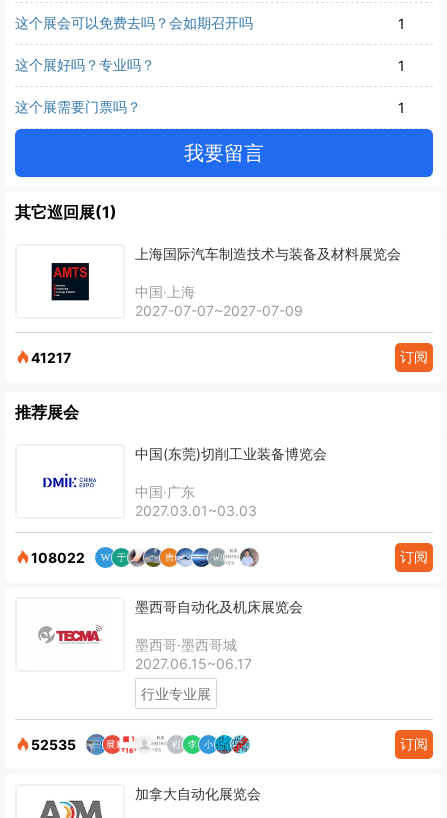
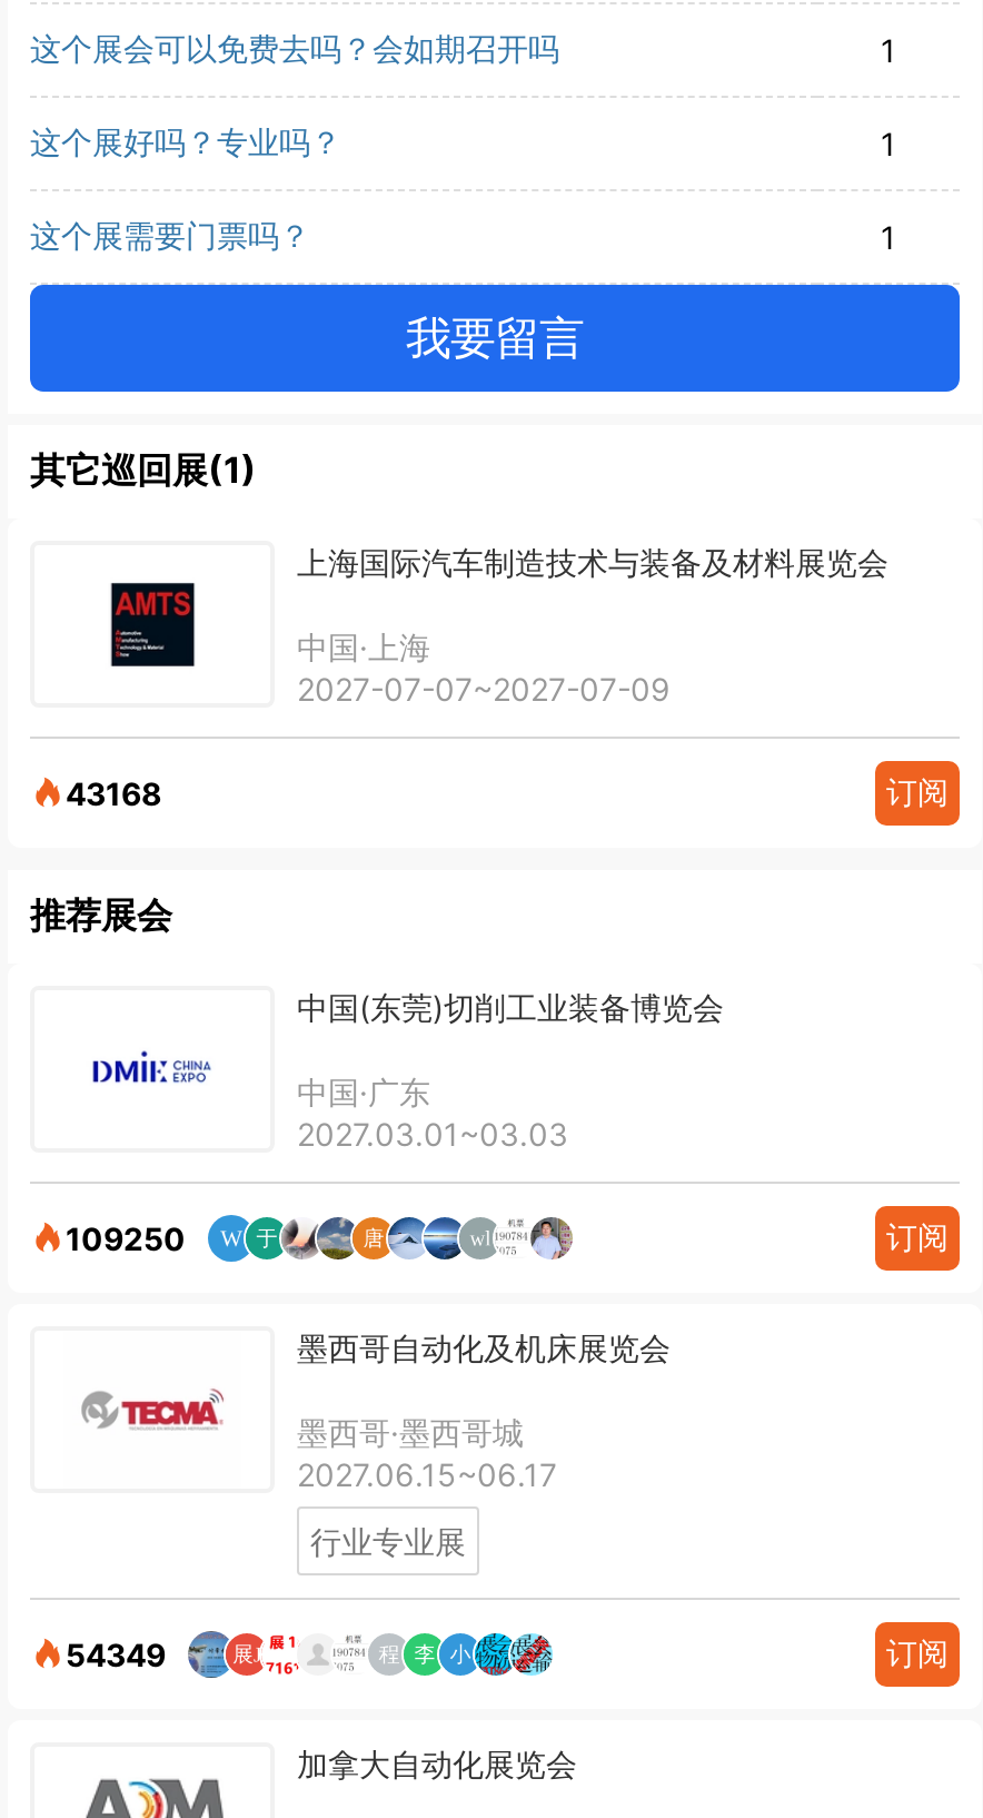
[31,349,71,366] 41217 -> [66,775,161,812] 43168
[31,549,85,566] 108022 -> [66,1220,186,1257] 109250
[31,736,76,753] 52535 -> [66,1636,166,1674] 54349

